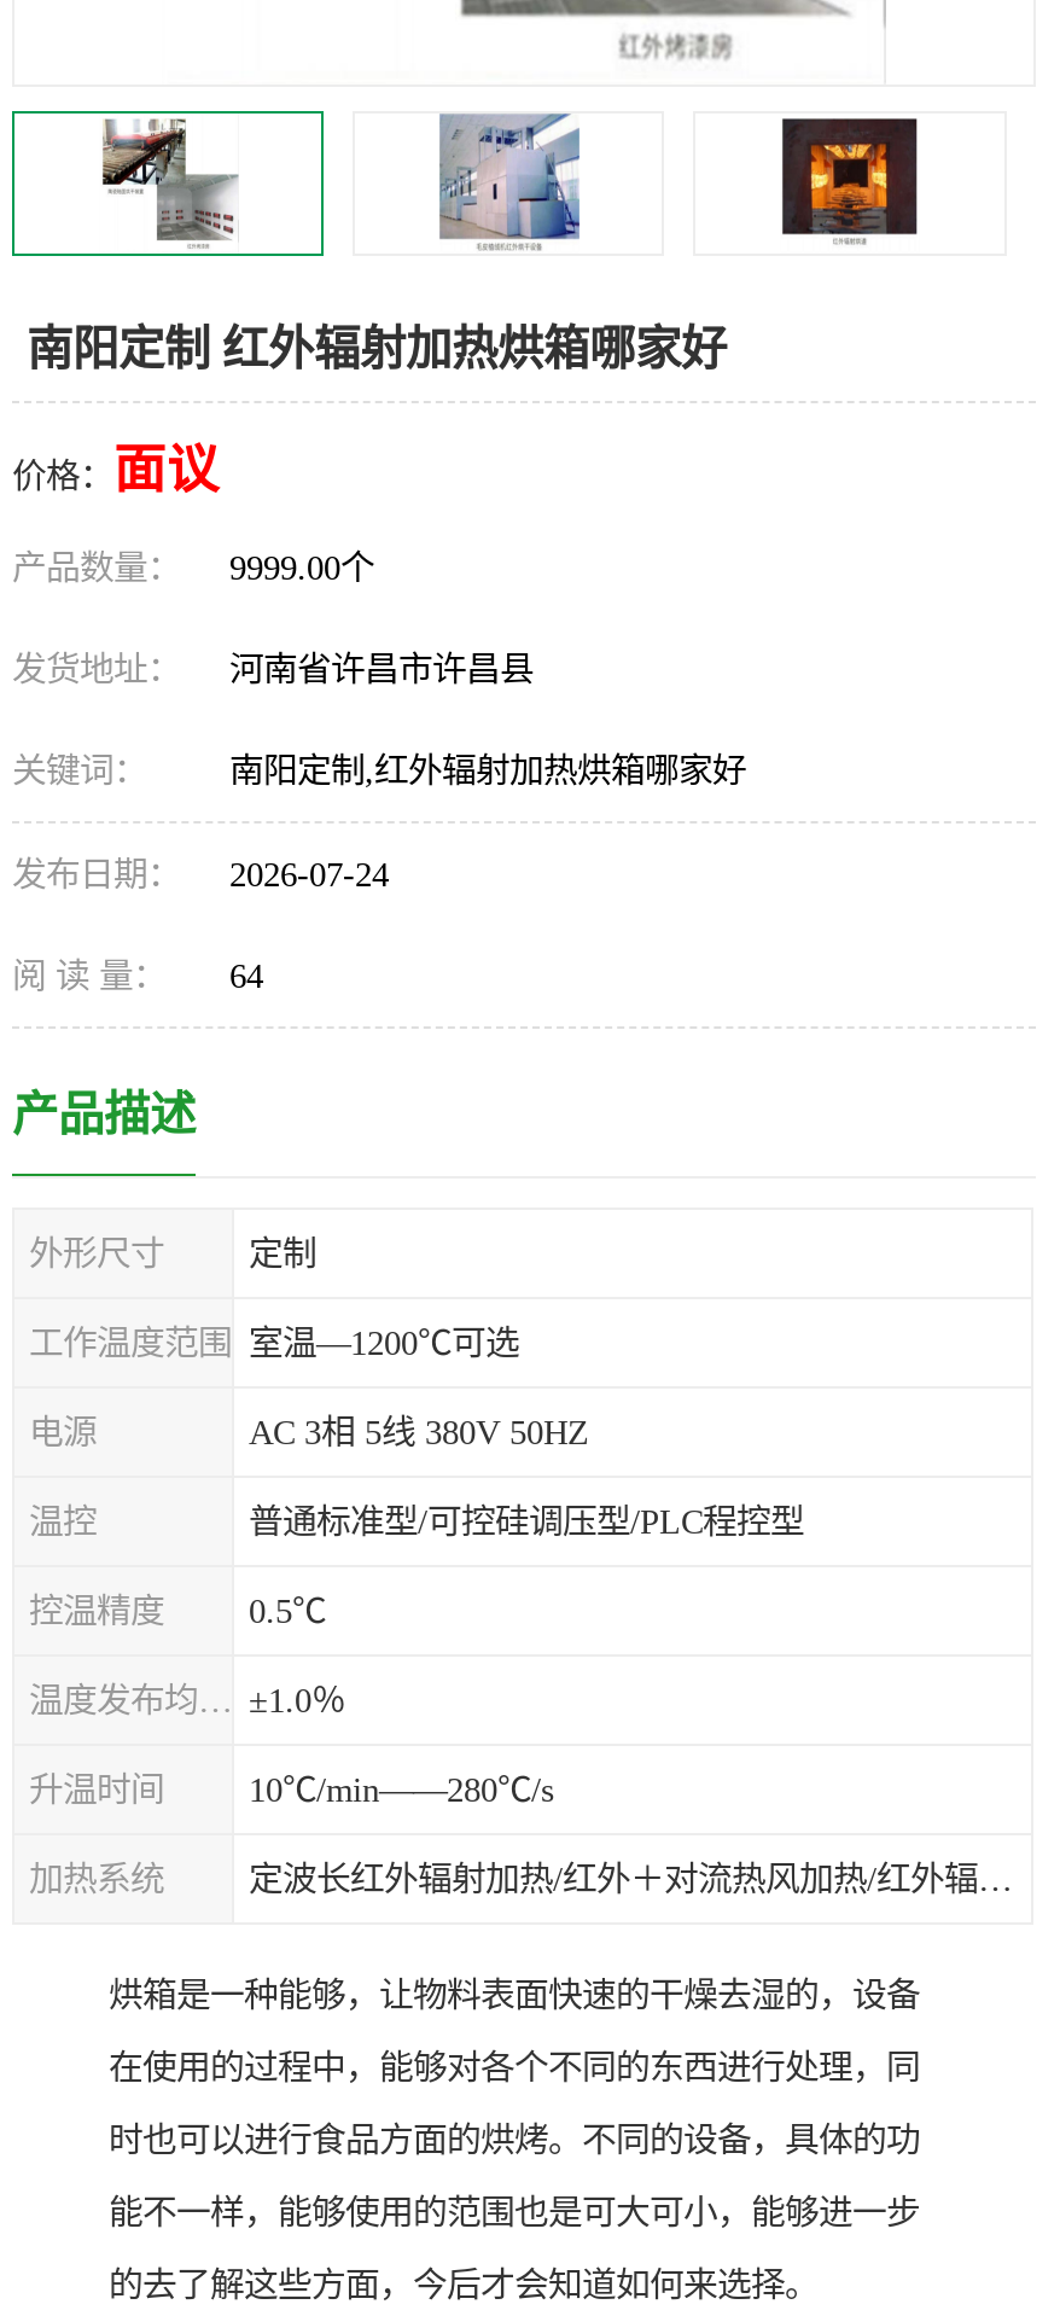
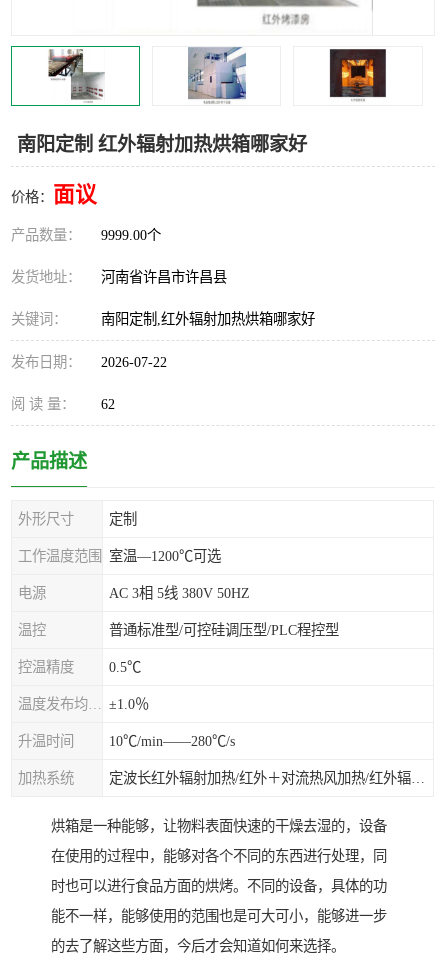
[12,855,389,894] 发布日期： 2026-07-24 -> [11,354,167,370] 发布日期： 2026-07-22
[12,956,263,995] 阅 读 量： 64 -> [11,396,115,412] 阅 读 量： 62

